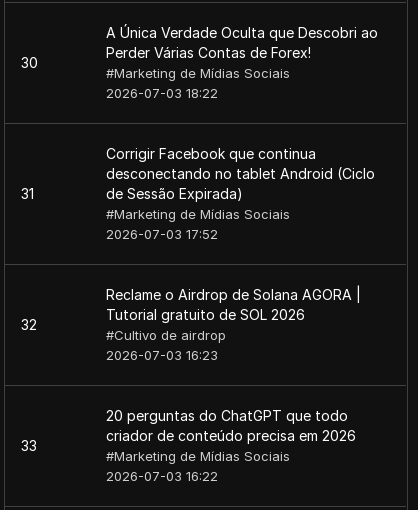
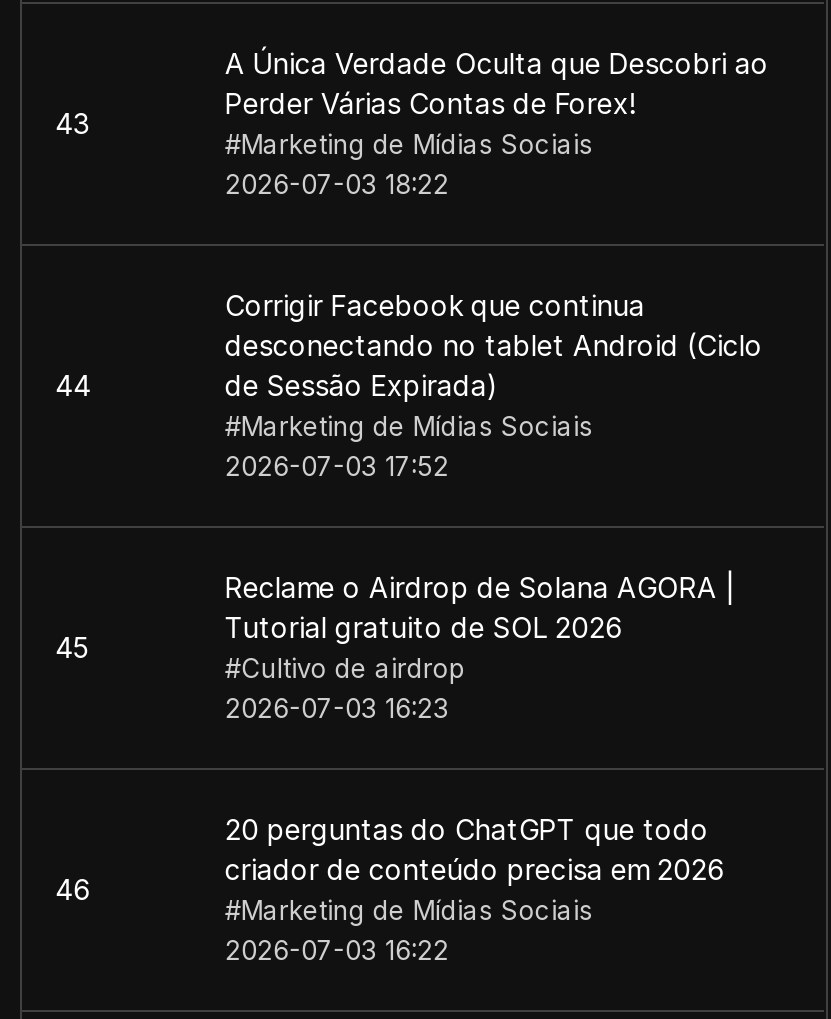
[21,54,38,71] 30 -> [55,106,89,140] 43
[21,185,34,202] 31 -> [55,368,91,402] 44
[21,316,37,333] 32 -> [55,630,89,664] 45
[21,437,37,454] 33 -> [55,872,91,906] 46

